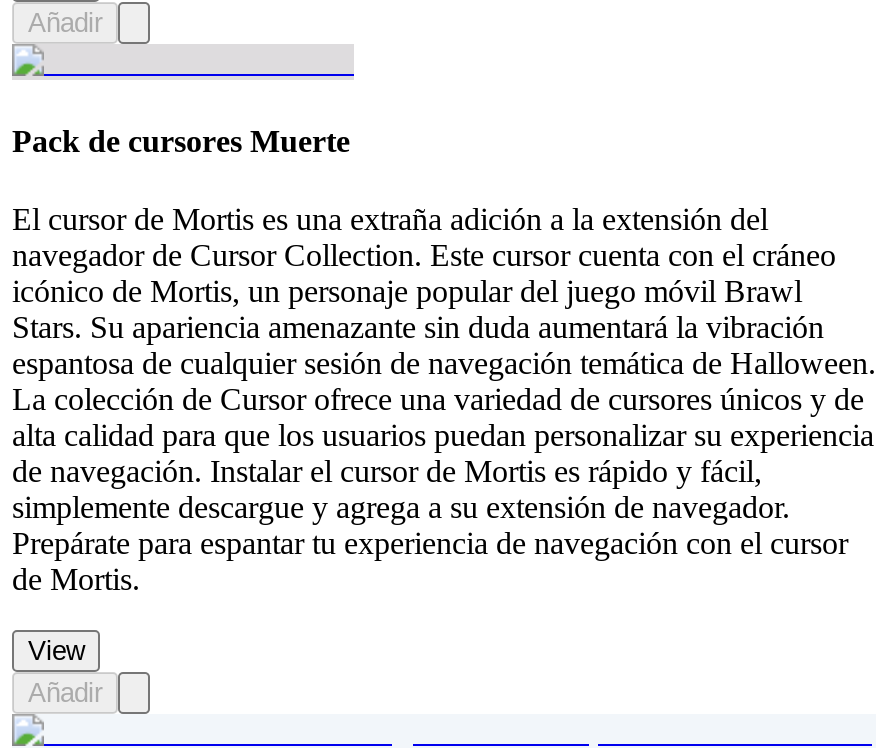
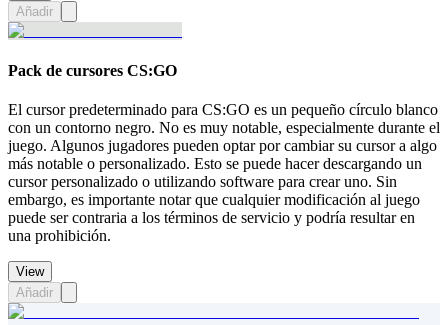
[12,123,350,157] Pack de cursores Muerte -> [8,62,177,79] Pack de cursores CS:GO
[12,202,876,596] El cursor de Mortis es una extraña adición a la extensión del | navegador de Cursor Collection. Este cursor cuenta con el cráneo | icónico de Mortis, un personaje popular del juego móvil Brawl | Stars. Su apariencia amenazante sin duda aumentará la vibración | espantosa de cualquier sesión de navegación temática de Halloween. | La colección de Cursor ofrece una variedad de cursores únicos y de | alta calidad para que los usuarios puedan personalizar su experiencia | de navegación. Instalar el cursor de Mortis es rápido y fácil, | simplemente descargue y agrega a su extensión de navegador. | Prepárate para espantar tu experiencia de navegación con el cursor | de Mortis. -> [8,101,440,244] El cursor predeterminado para CS:GO es un pequeño círculo blanco | con un contorno negro. No es muy notable, especialmente durante el | juego. Algunos jugadores pueden optar por cambiar su cursor a algo | más notable o personalizado. Esto se puede hacer descargando un | cursor personalizado o utilizando software para crear uno. Sin | embargo, es importante notar que cualquier modificación al juego | puede ser contraria a los términos de servicio y podría resultar en | una prohibición.

